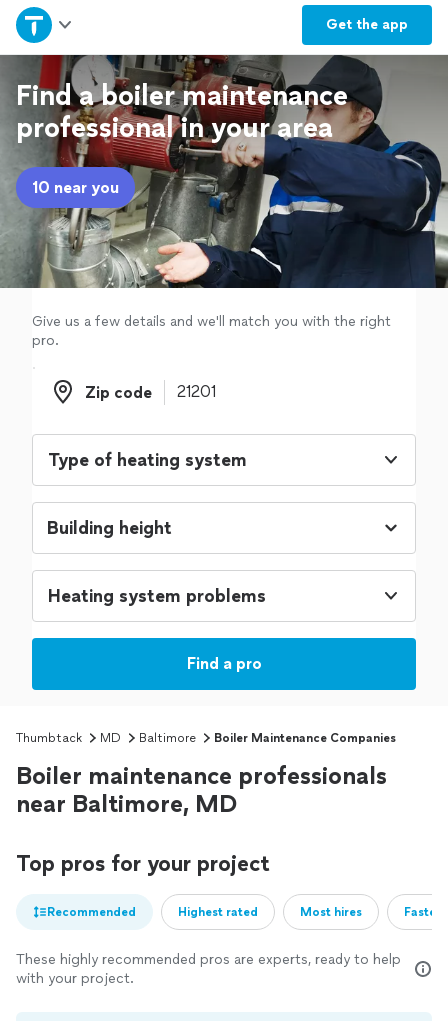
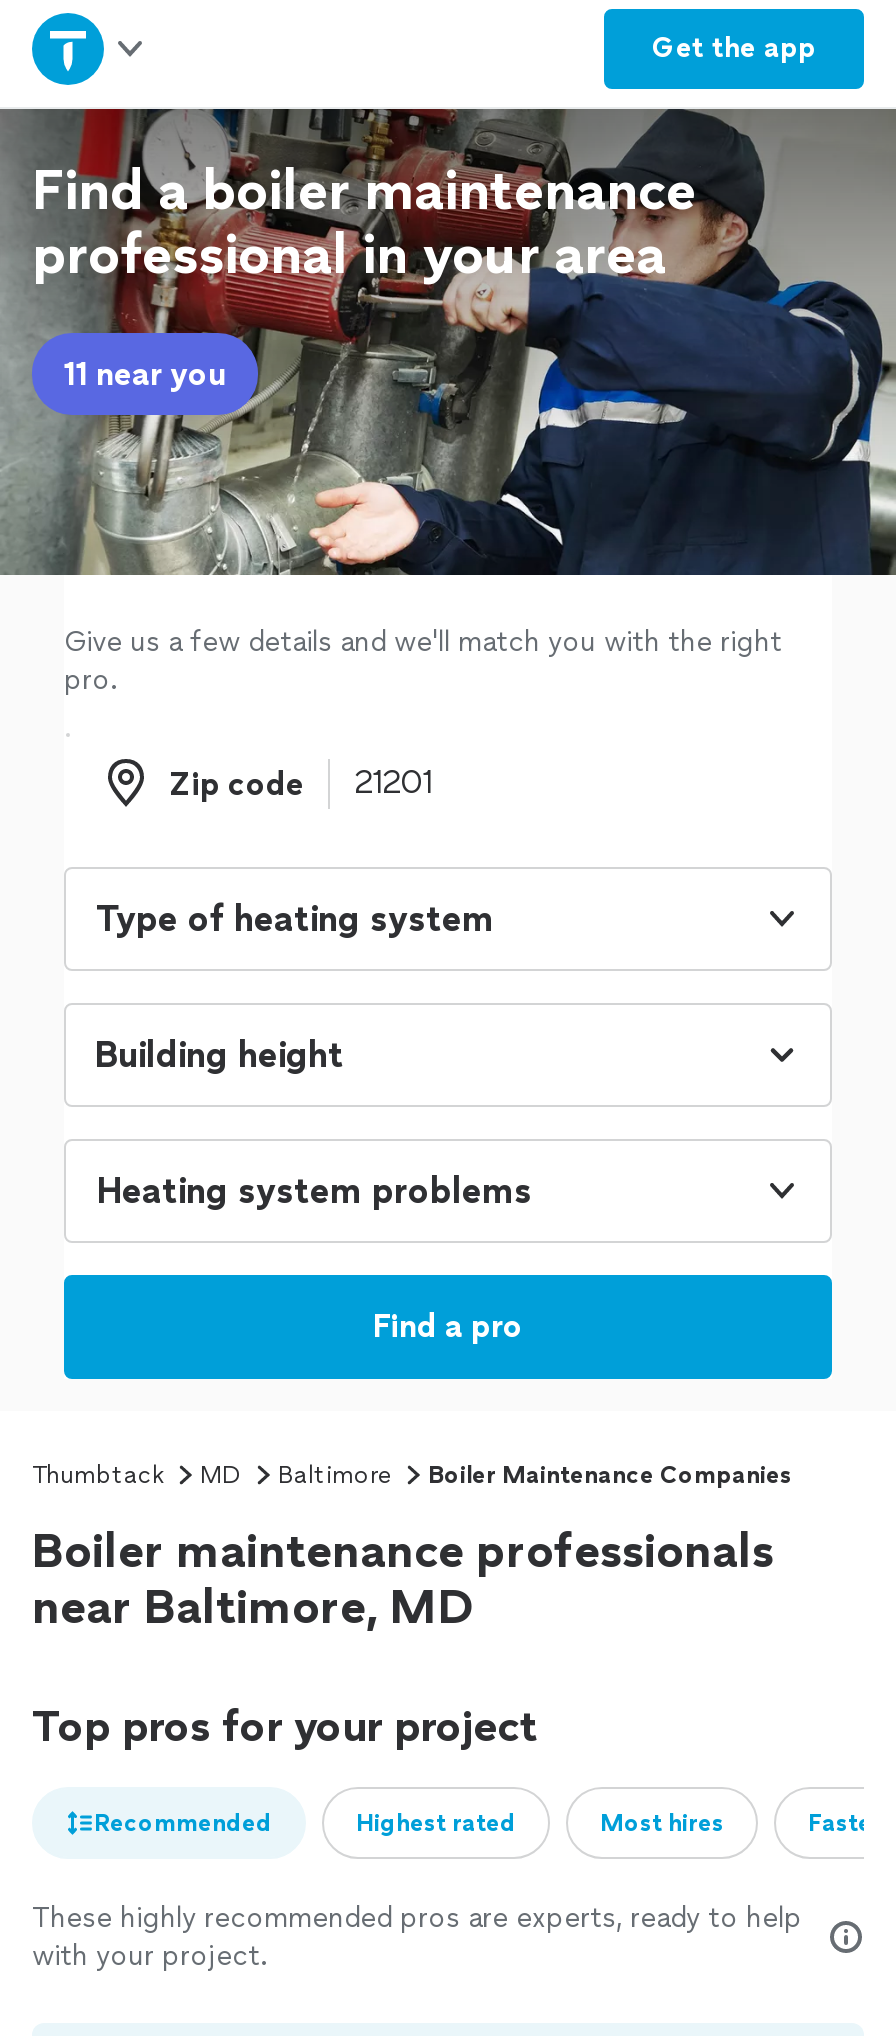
[32,178,119,197] 10 near you -> [64,355,226,393] 11 near you

